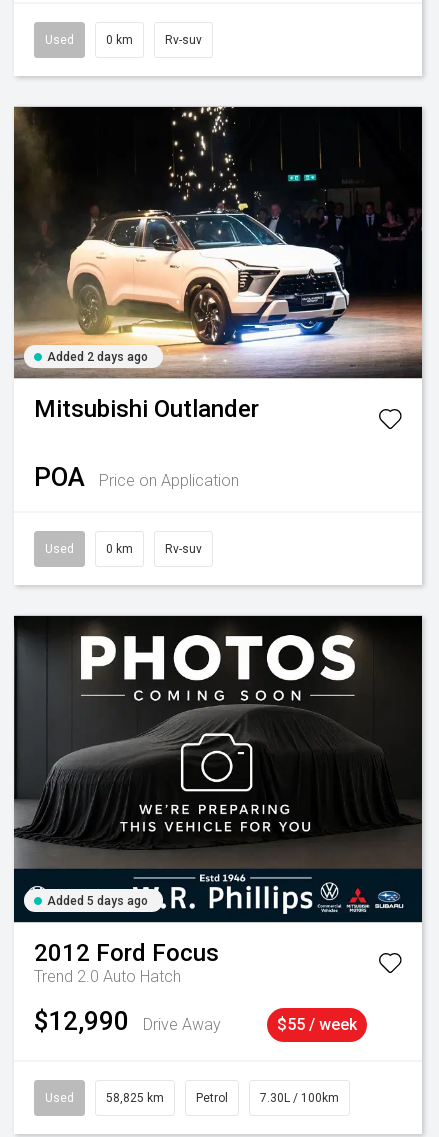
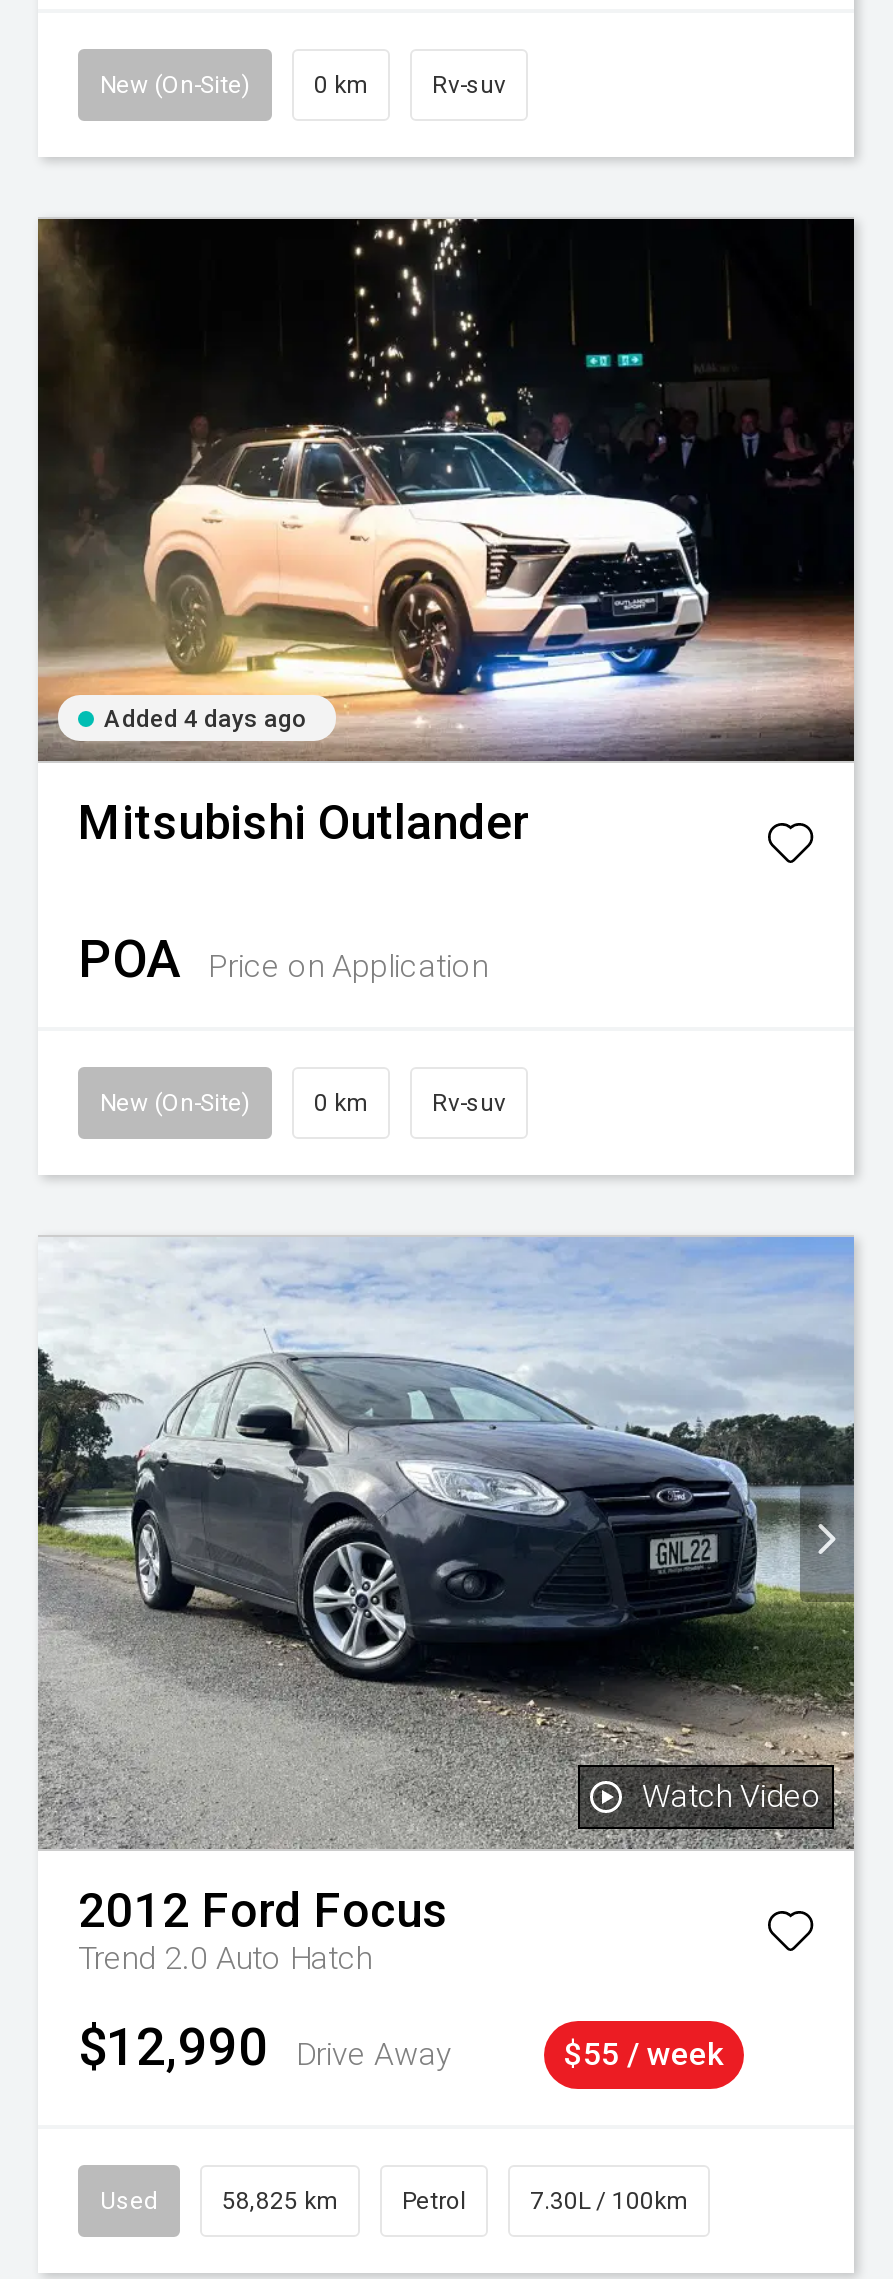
[45,33,74,47] Used -> [100,70,250,98] New (On-Site)
[47,350,148,364] Added 2 days ago -> [104,705,306,733] Added 4 days ago
[45,542,74,556] Used -> [100,1089,250,1117] New (On-Site)
[13,615,423,922] [image] | Added 5 days ago -> [36,1237,856,1851] [image] | Watch Video

